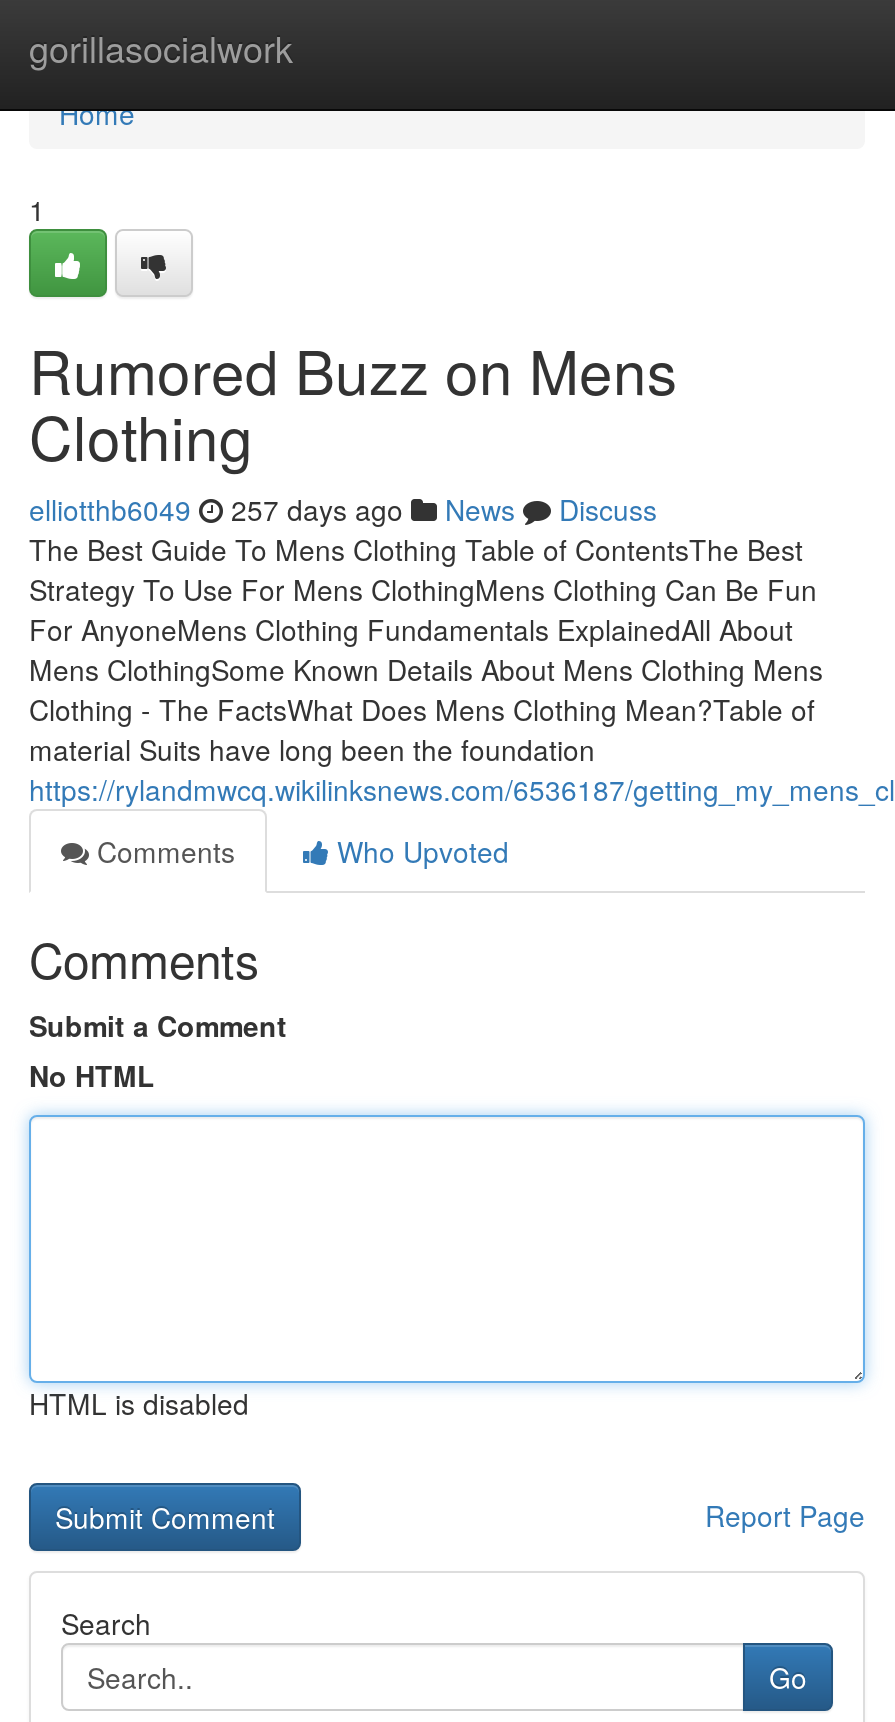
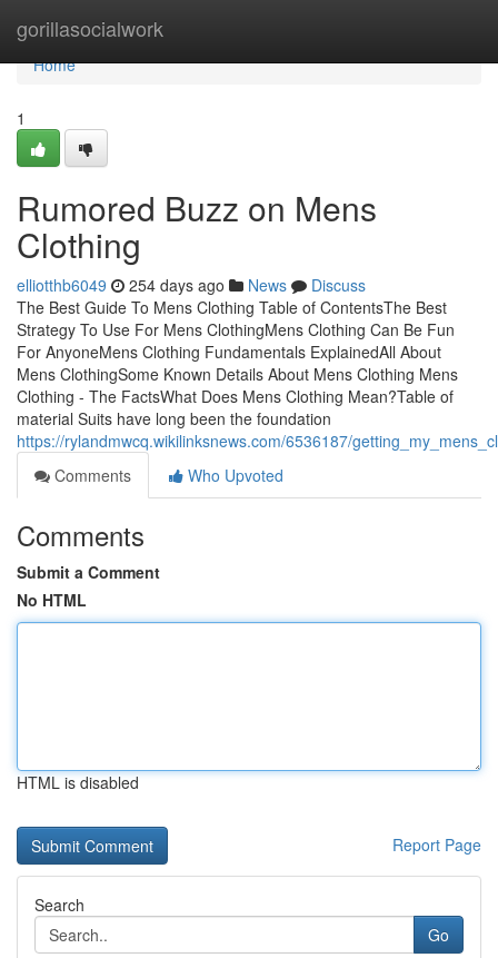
[29,489,657,529] elliotthb6049 257 days ago News Discuss -> [17,274,366,296] elliotthb6049 254 days ago News Discuss

